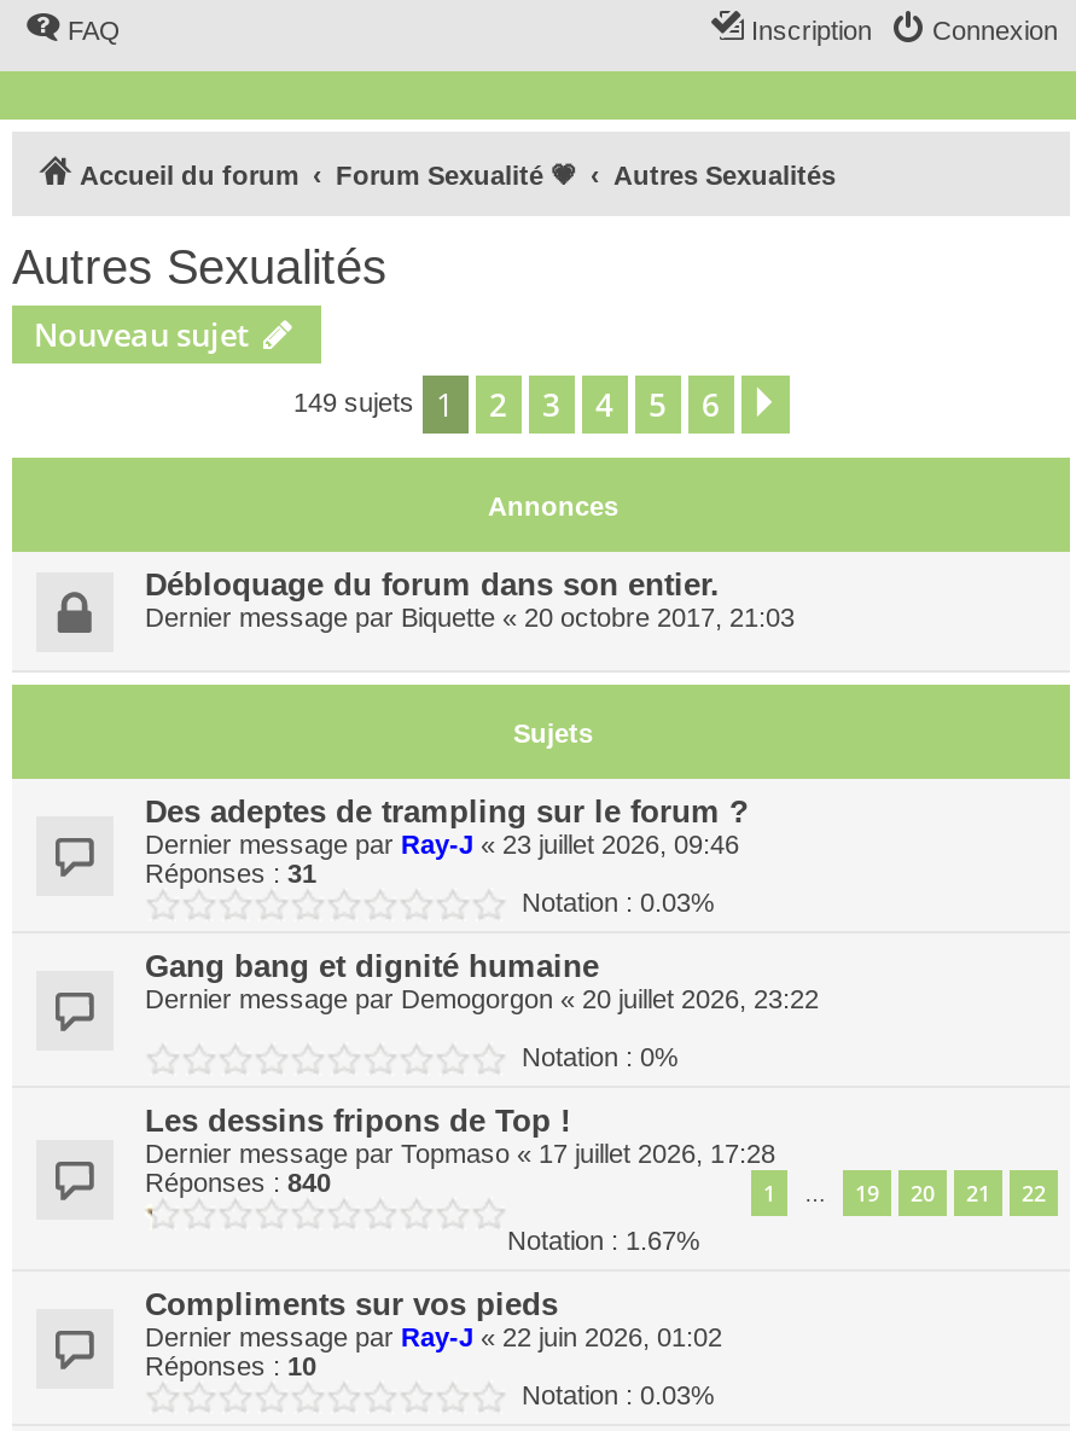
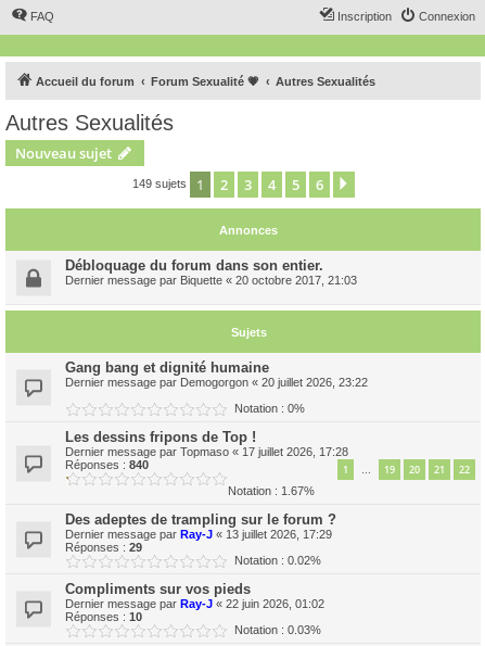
moved [145,793,749,830] -> [65,511,336,528]: Des adeptes de trampling sur le forum ?
[145,830,739,917] Dernier message par Ray-J «23 juillet 2026, 09:46 | Réponses : 31 | Notation : 0.03% -> none
moved [145,948,1046,1255] -> [65,359,470,497]: Gang bang et dignité humaine | Dernier message par Demogorgon «20 juillet 2026, 23:22 | Notation : 0% | ... | 22 | Notation : 1.67%
none -> [65,528,332,567] Dernier message par Ray-J «13 juillet 2026, 17:29 | Réponses : 29 | Notation : 0.02%

